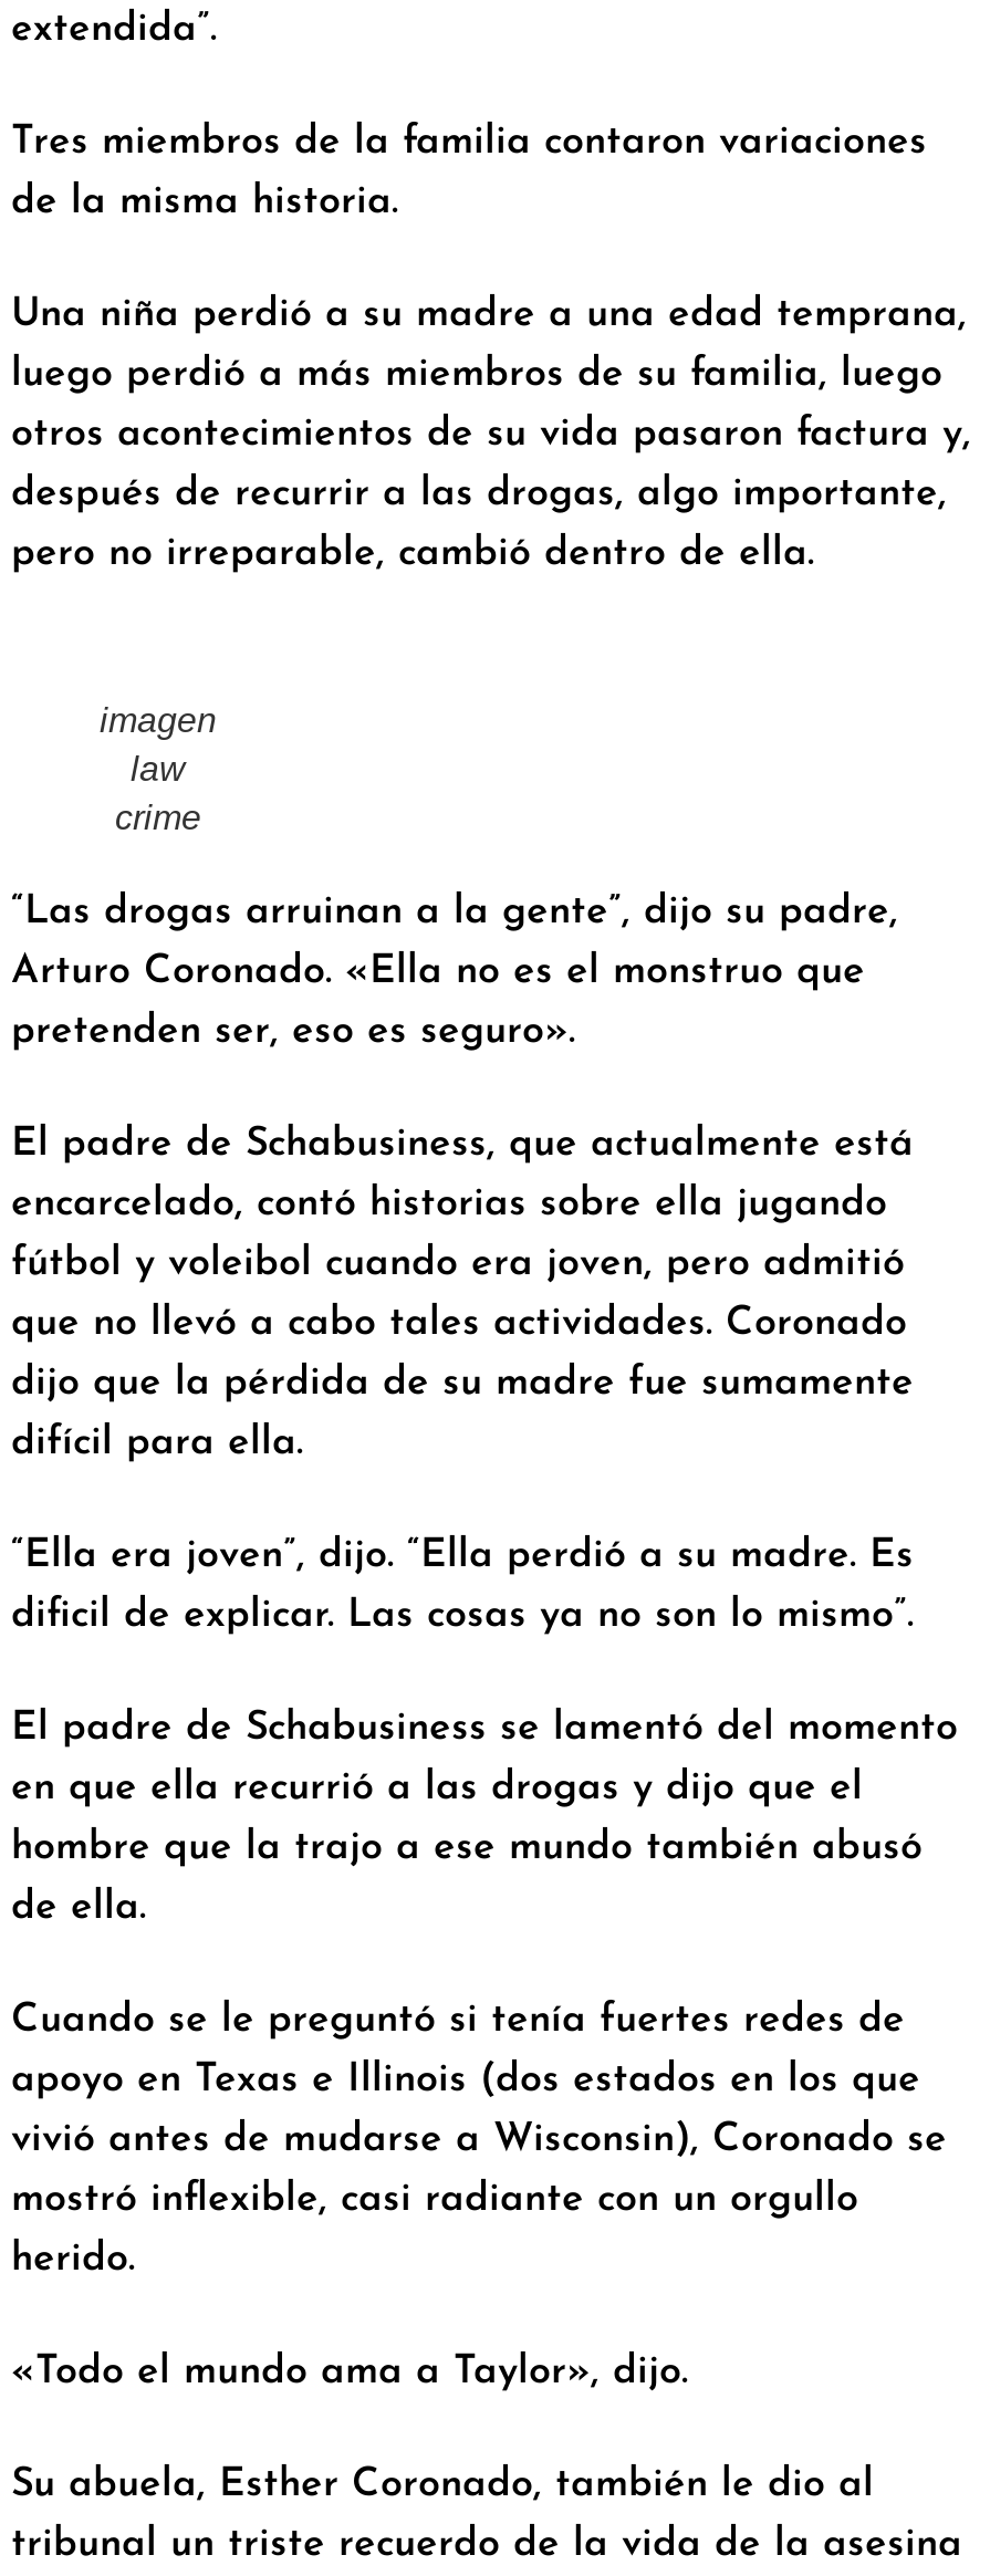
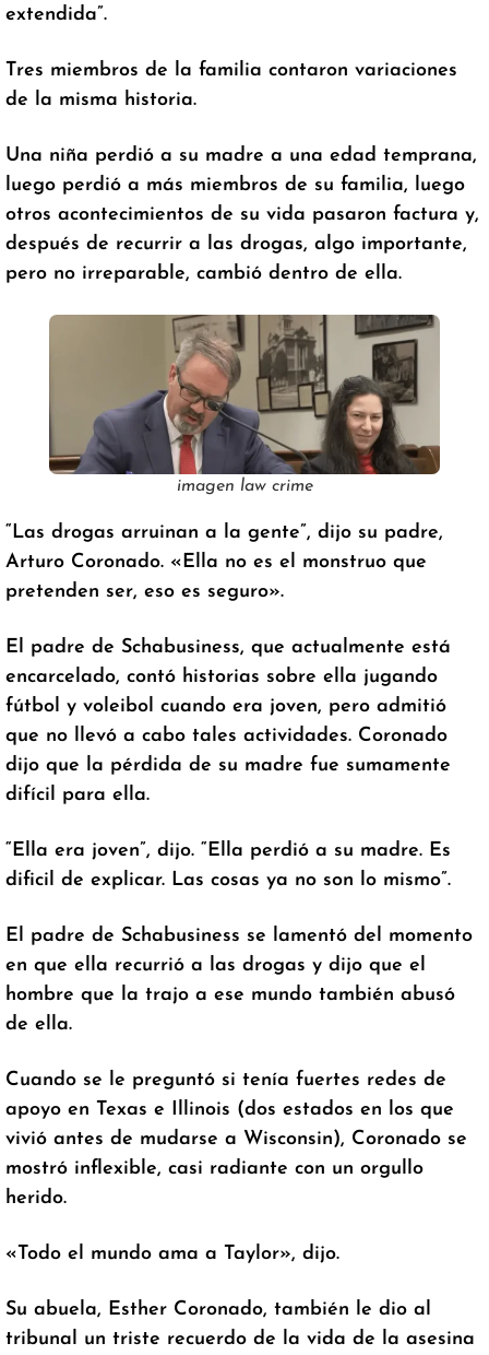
none -> [48,314,441,475] [image]

